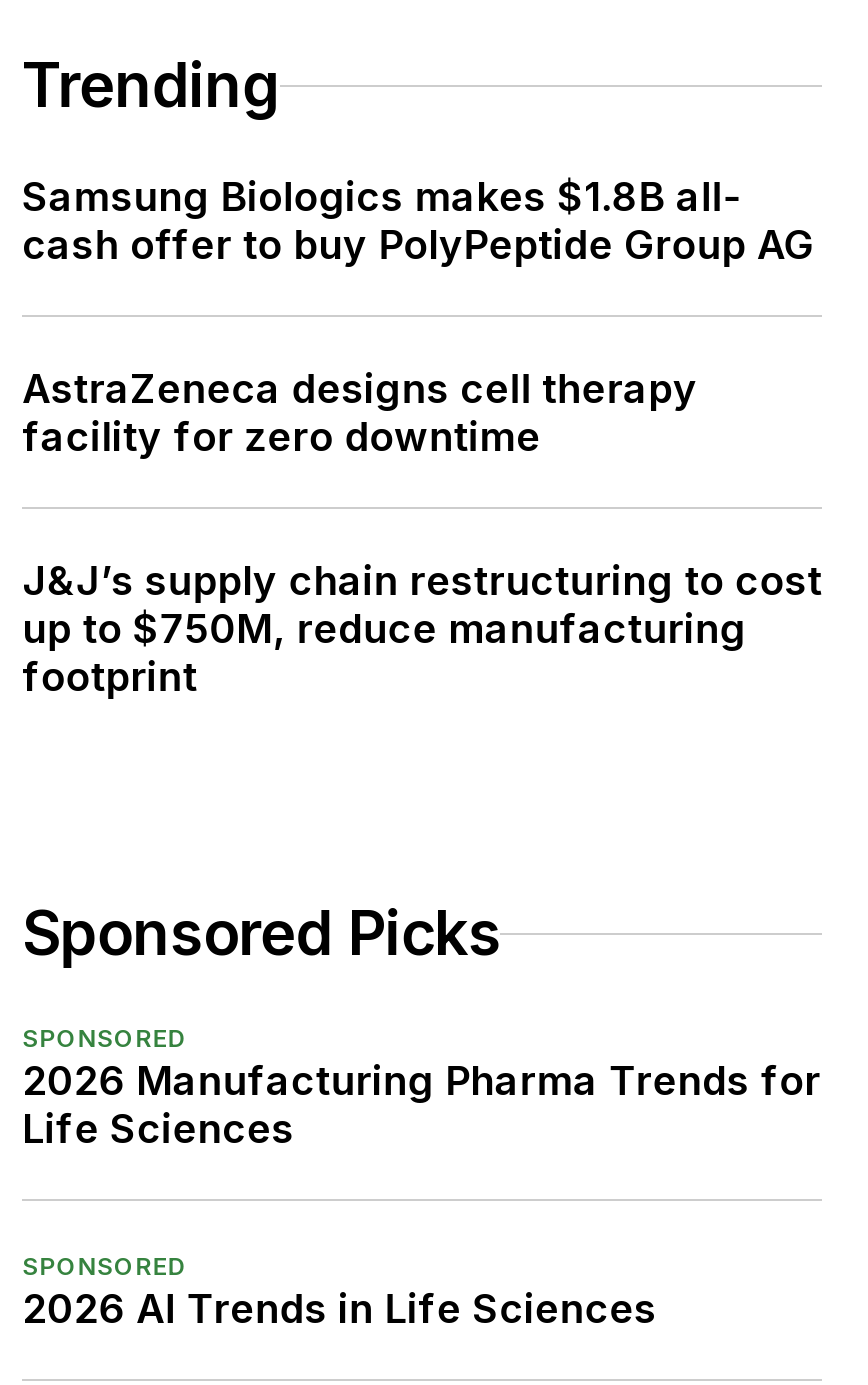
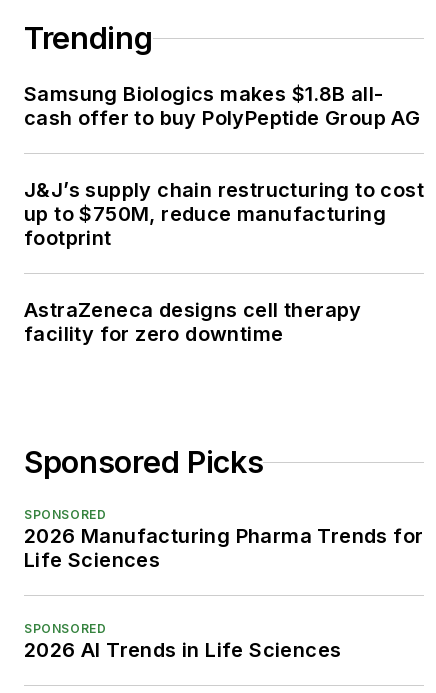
moved [22,365,698,461] -> [24,298,362,346]: AstraZeneca designs cell therapy | facility for zero downtime
moved [22,557,822,701] -> [24,178,424,250]: J&J’s supply chain restructuring to cost | up to $750M, reduce manufacturing | footprint

